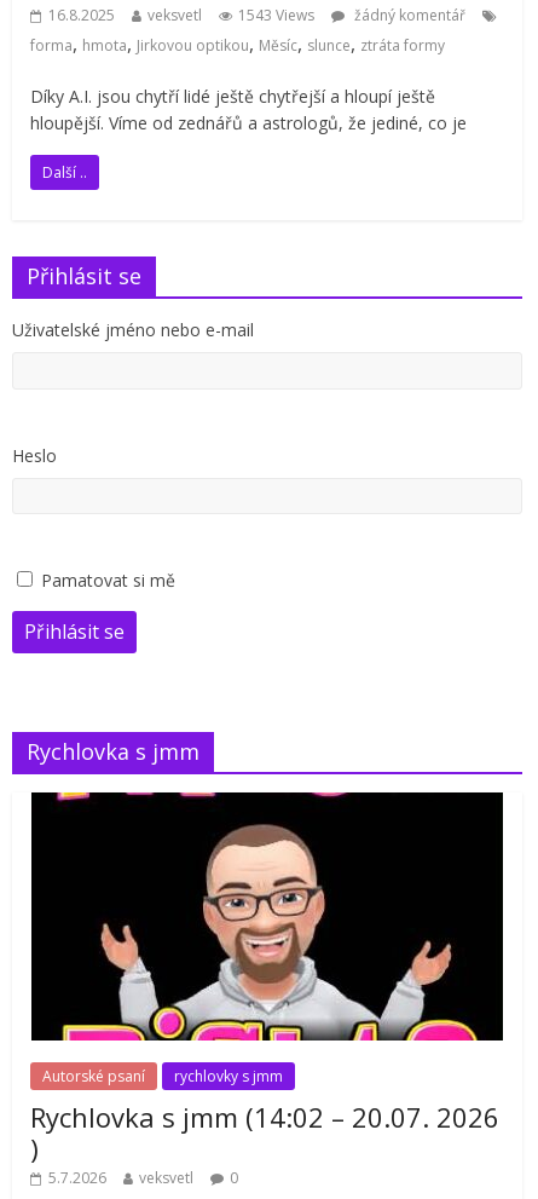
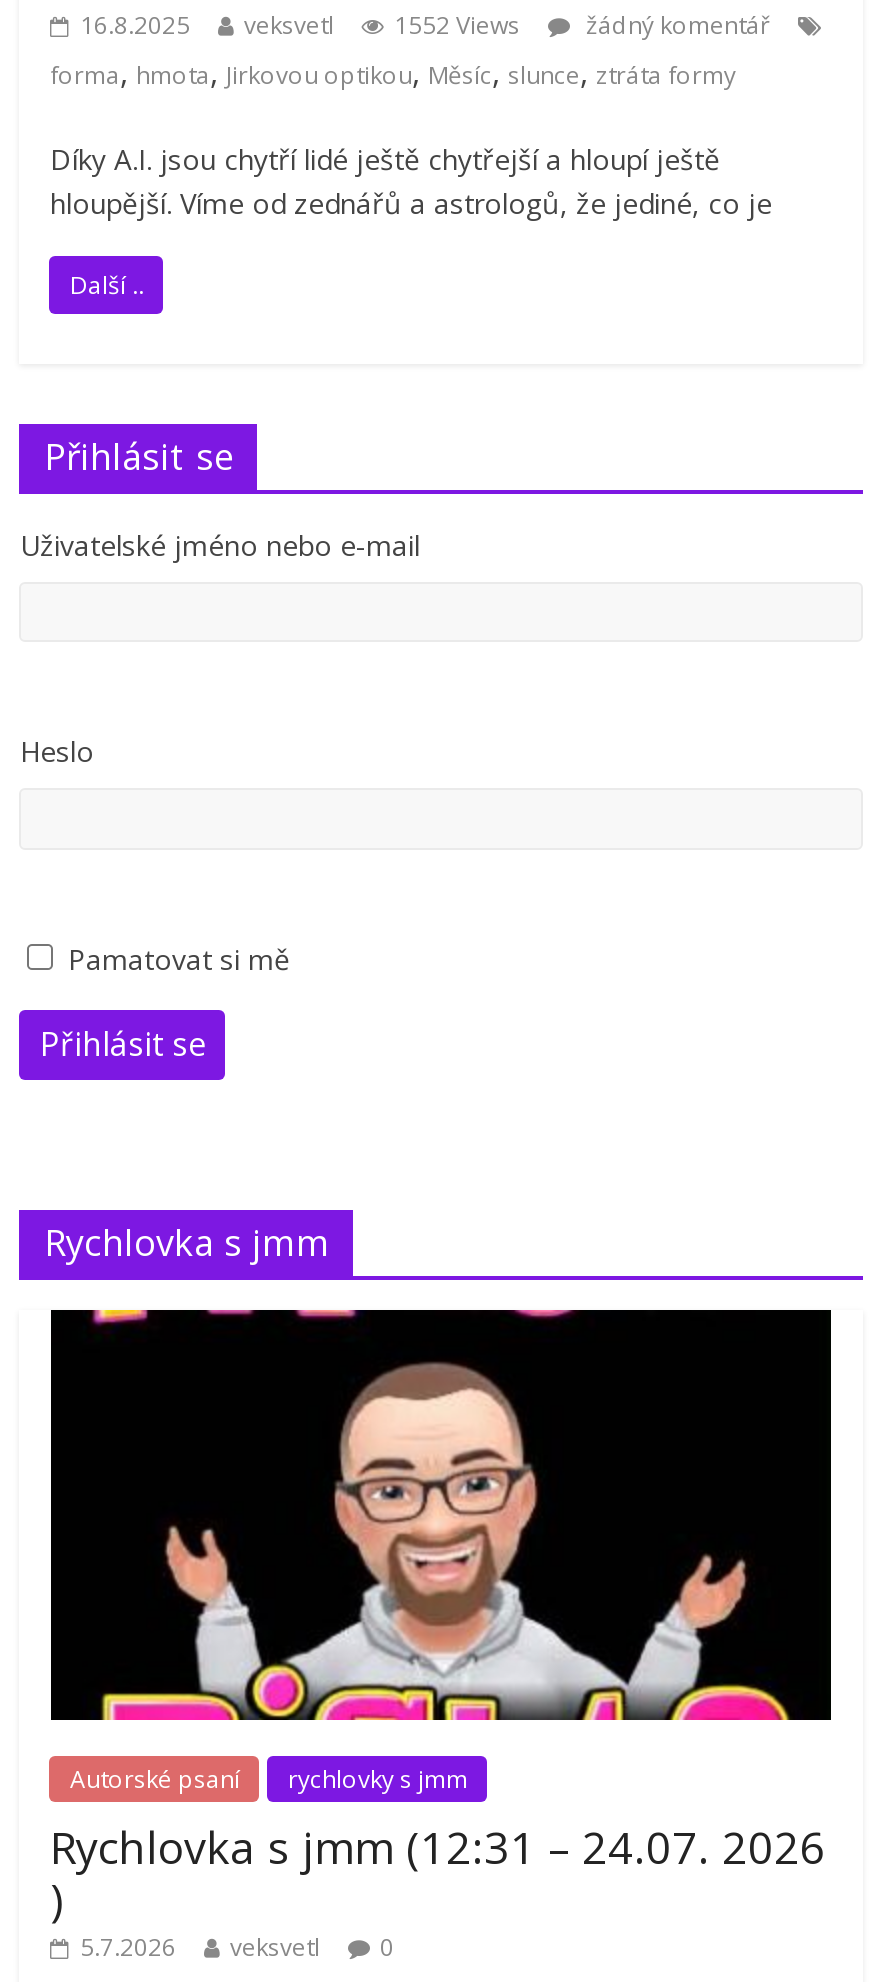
[49,5,466,26] 16.8.2025 veksvetl 1543 Views žádný komentář -> [80,8,770,42] 16.8.2025 veksvetl 1552 Views žádný komentář
[31,1099,500,1135] Rychlovka s jmm (14:02 – 20.07. 2026 -> [50,1816,826,1876] Rychlovka s jmm (12:31 – 24.07. 2026

